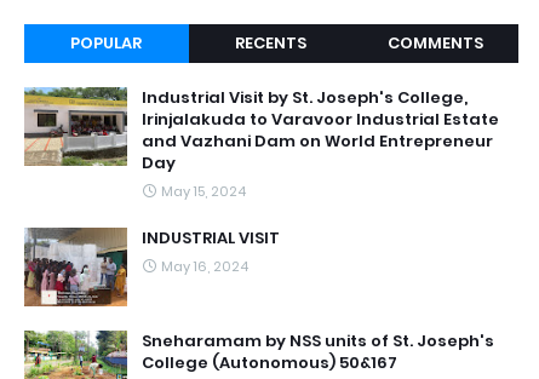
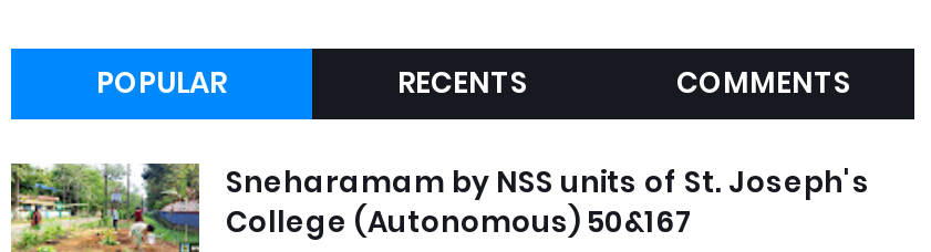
[23,86,499,276] [image] | Industrial Visit by St. Joseph's College, | Irinjalakuda to Varavoor Industrial Estate | and Vazhani Dam on World Entrepreneur | Day | May 15, 2024 | INDUSTRIAL VISIT | May 16, 2024 -> none
[23,226,127,308] [image] -> none

